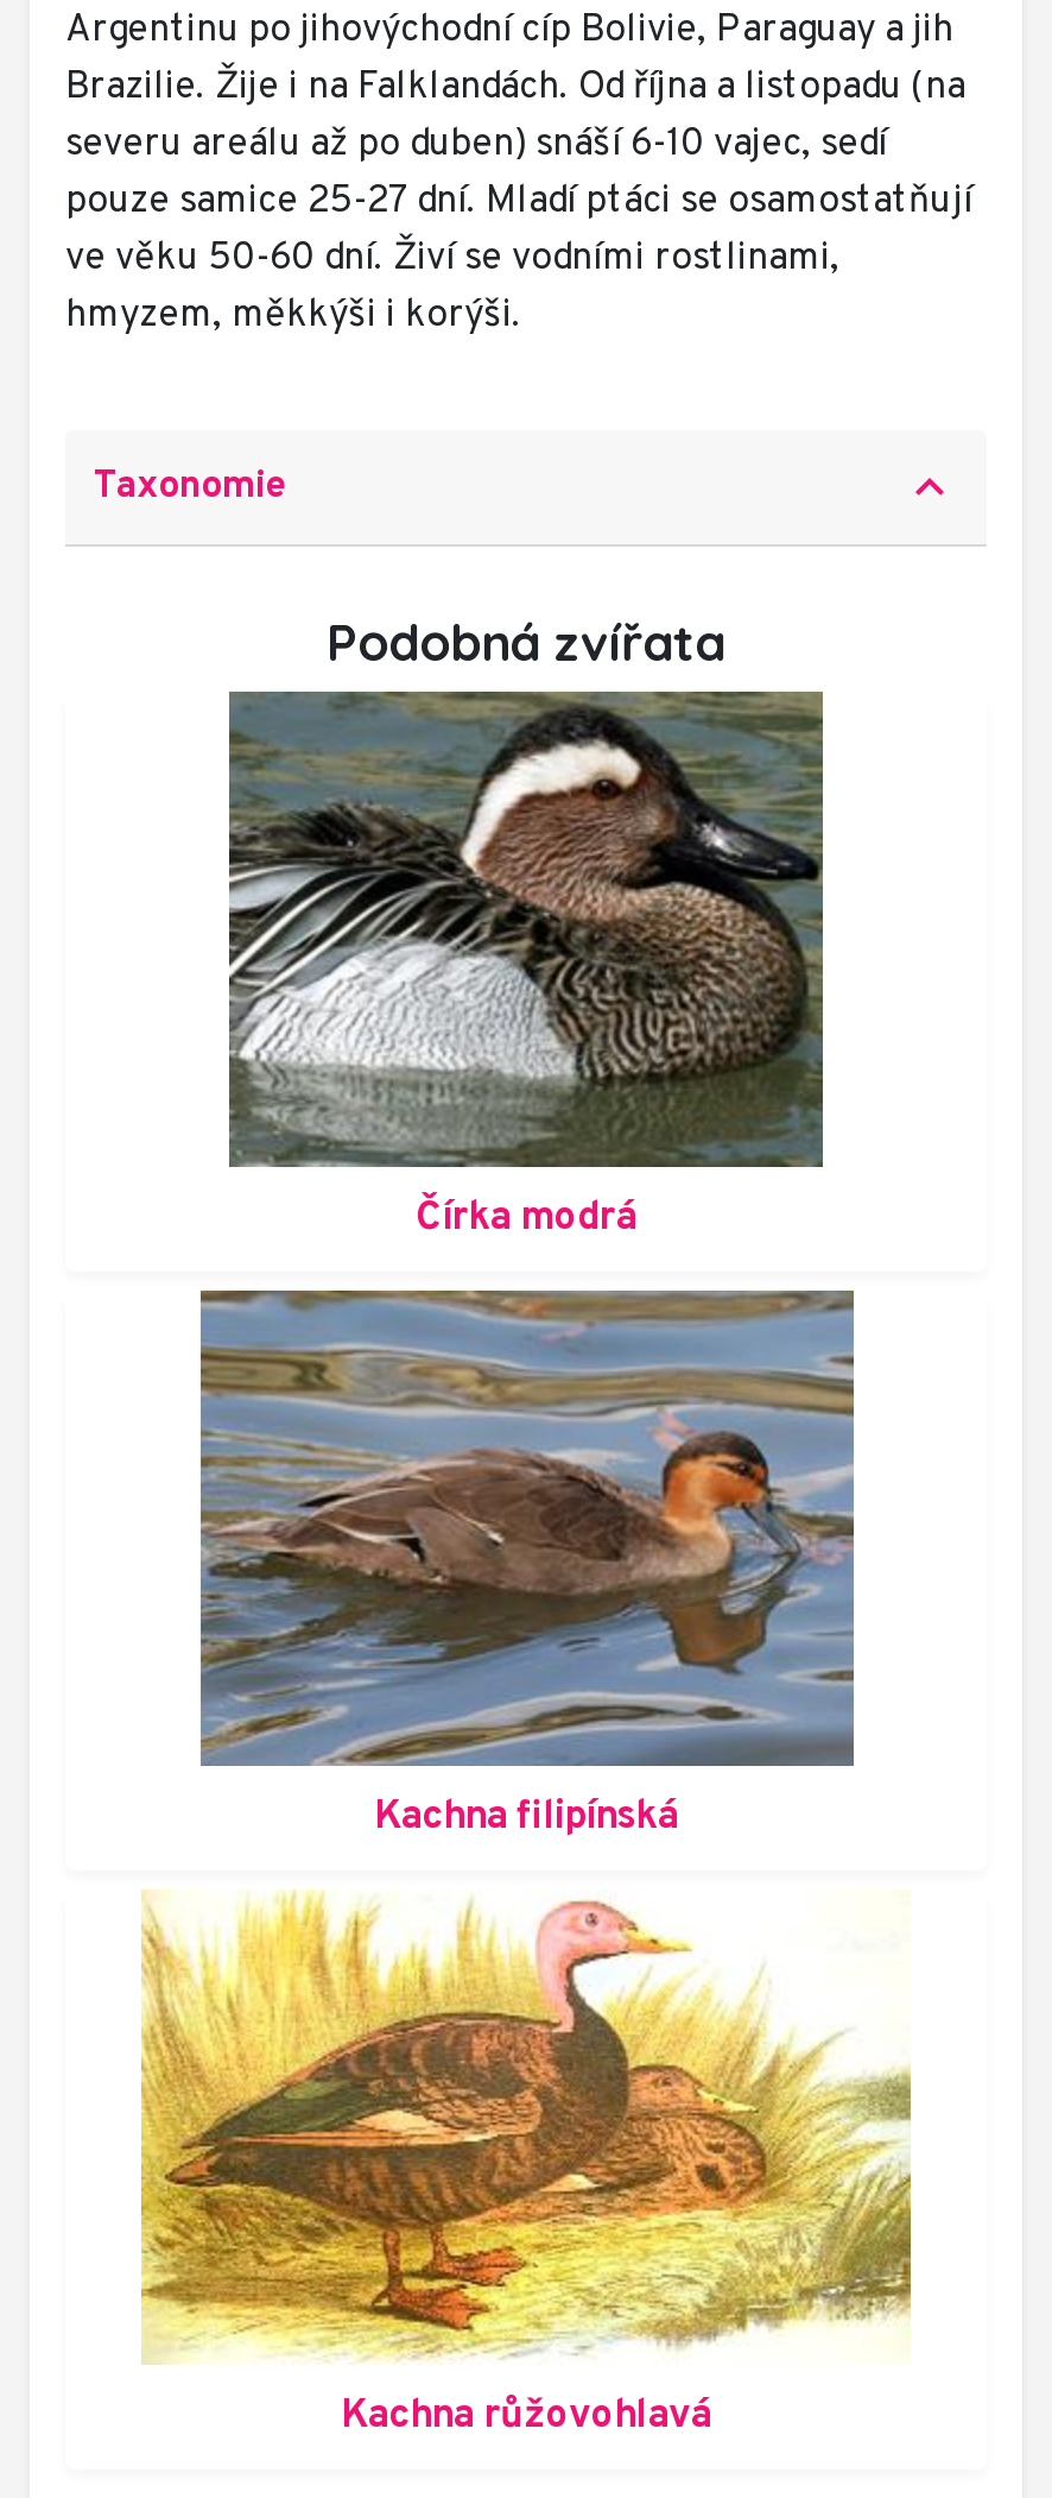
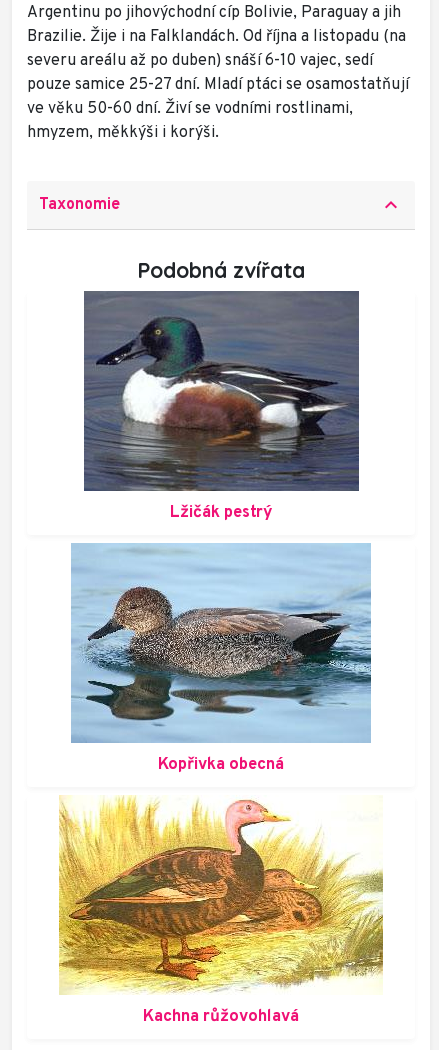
[201,692,854,1243] [image] | Čírka modrá -> [83,290,360,523] [image] | Lžičák pestrý
[170,1288,882,1842] [image] | Kachna filipínská -> [70,543,372,775] [image] | Kopřivka obecná

